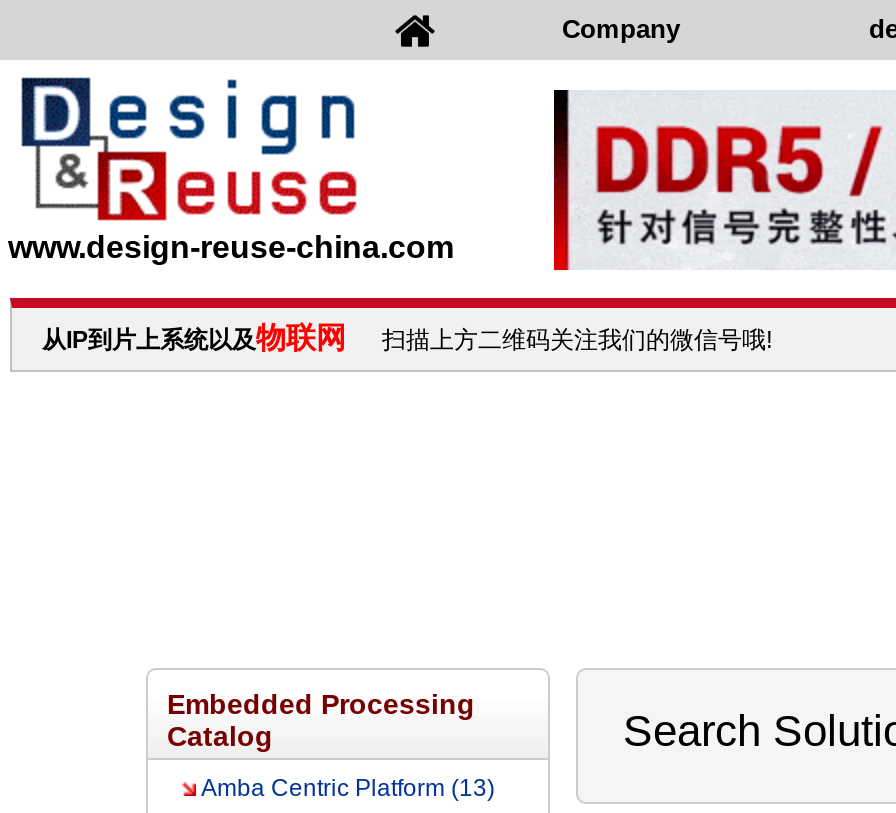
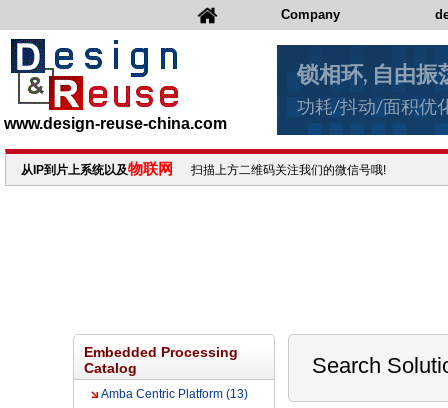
[552,90,890,272] [image] -> [276,44,445,136] [image]

